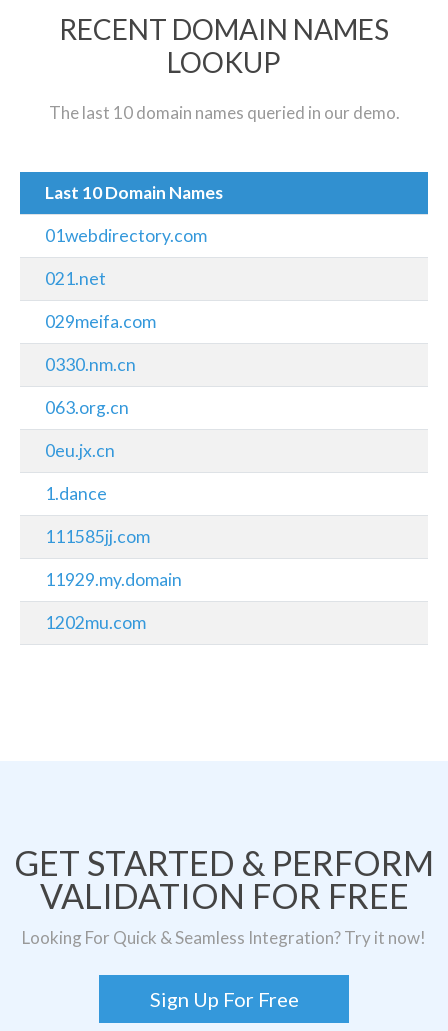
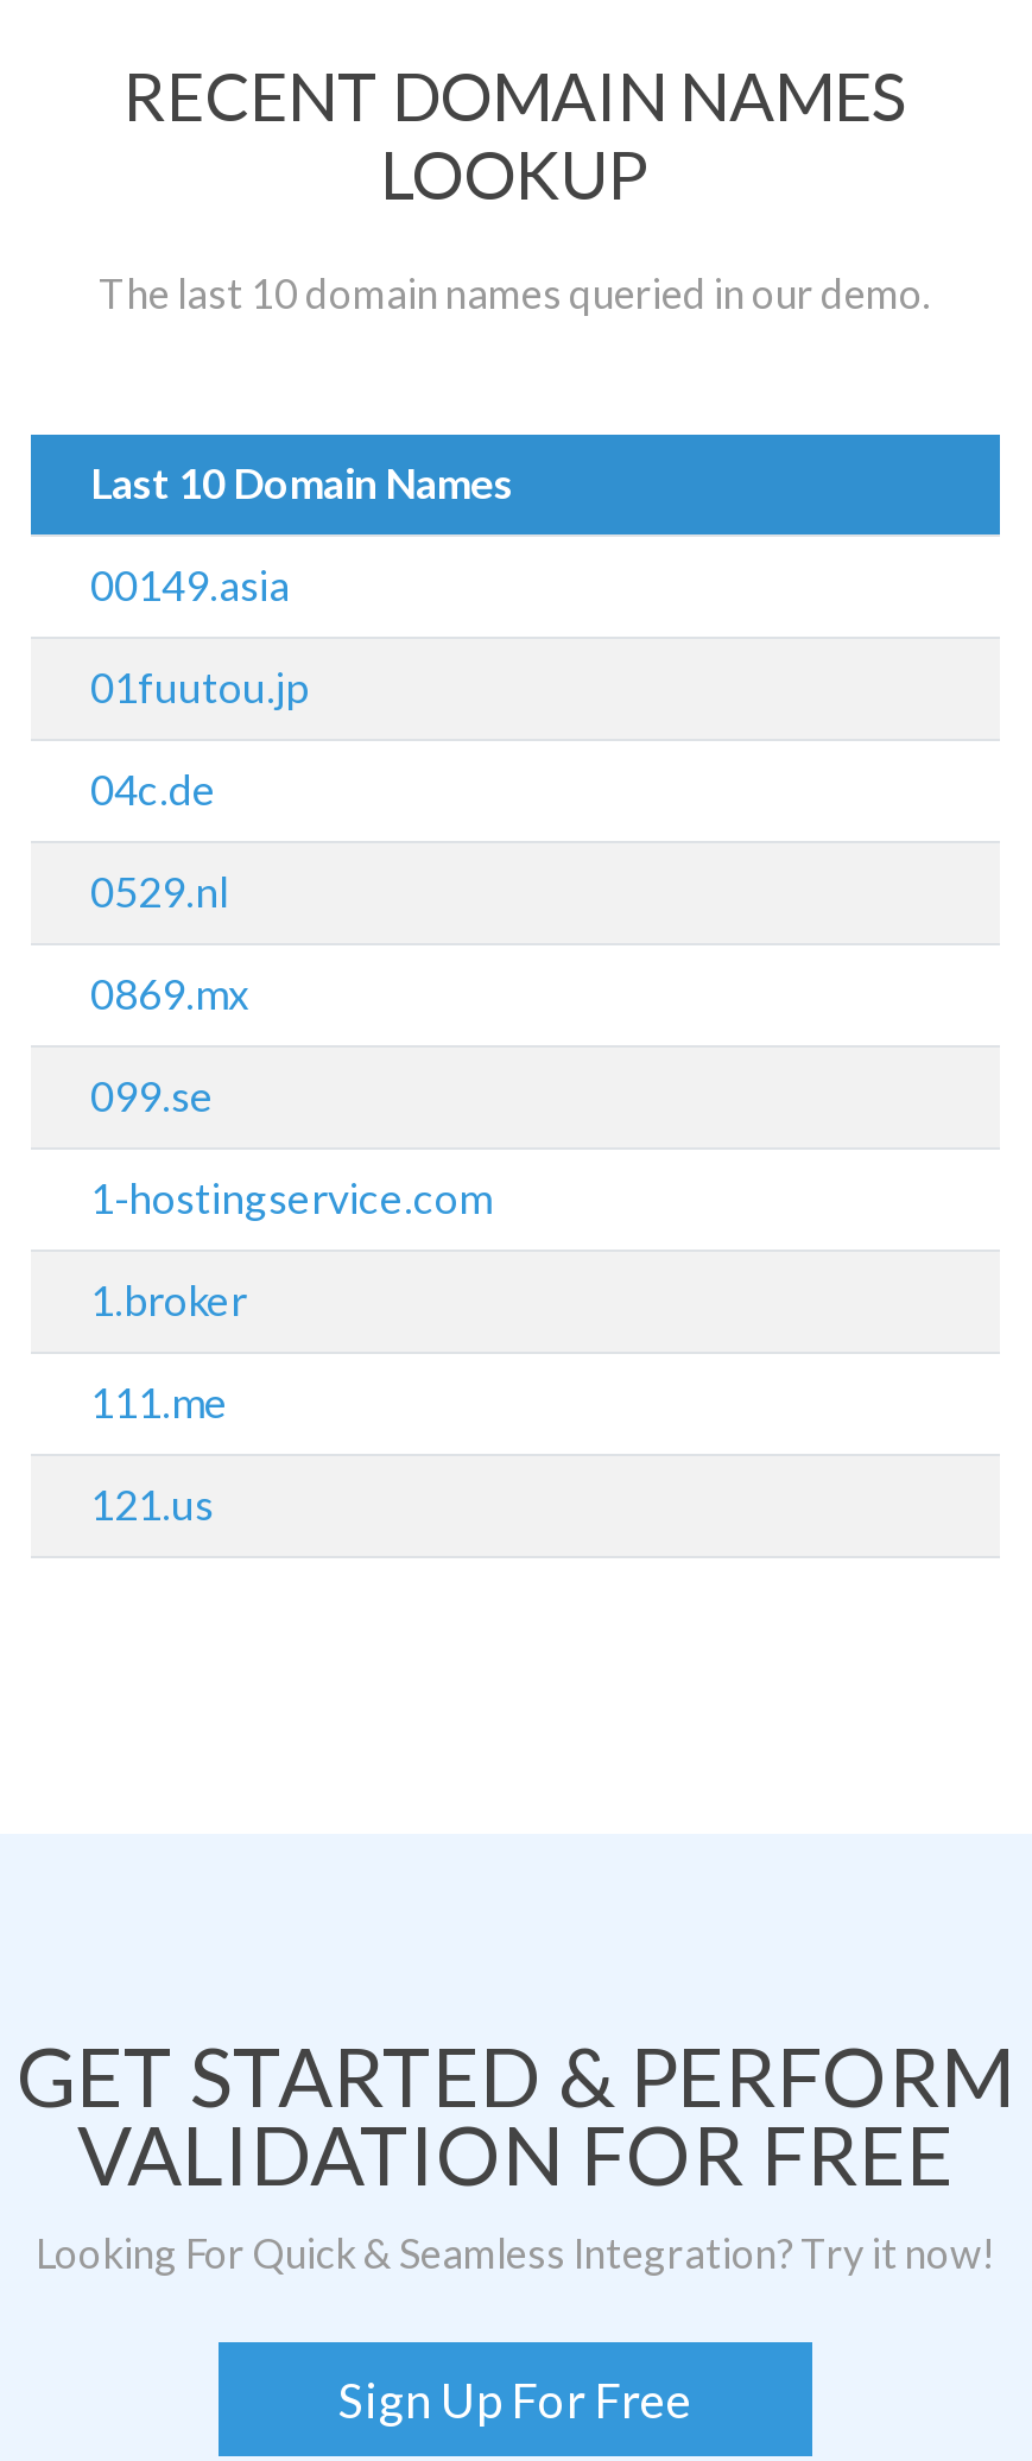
[45,225,207,246] 01webdirectory.com -> [90,561,290,610] 00149.asia
[45,268,106,289] 021.net -> [90,663,309,713] 01fuutou.jp
[45,311,156,332] 029meifa.com -> [90,765,216,815] 04c.de
[45,354,136,375] 0330.nm.cn -> [90,867,228,917] 0529.nl
[45,397,129,418] 063.org.cn -> [90,969,249,1019] 0869.mx
[45,440,115,461] 0eu.jx.cn -> [90,1071,214,1121] 099.se
[45,483,107,504] 1.dance -> [90,1173,492,1223] 1-hostingservice.com
[45,526,150,547] 111585jj.com -> [90,1276,247,1326] 1.broker
[45,569,182,590] 11929.my.domain -> [90,1378,228,1428] 111.me
[45,612,146,633] 1202mu.com -> [90,1480,214,1530] 121.us

